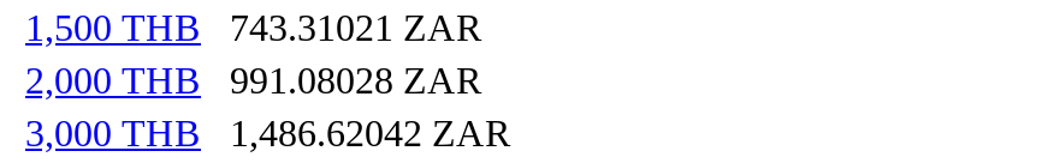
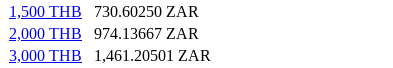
[25,8,482,49] 1,500 THB 743.31021 ZAR -> [9,3,199,20] 1,500 THB 730.60250 ZAR
[25,61,482,102] 2,000 THB 991.08028 ZAR -> [9,25,199,42] 2,000 THB 974.13667 ZAR
[25,114,511,155] 3,000 THB 1,486.62042 ZAR -> [9,47,211,64] 3,000 THB 1,461.20501 ZAR

